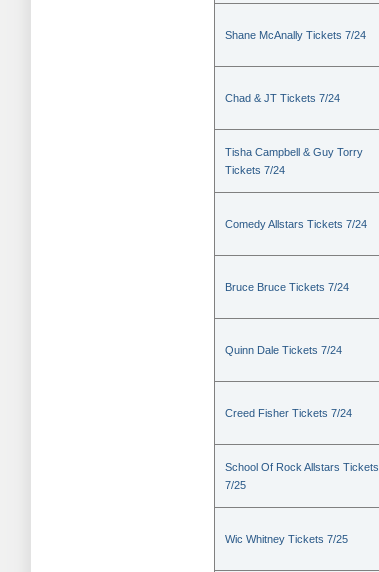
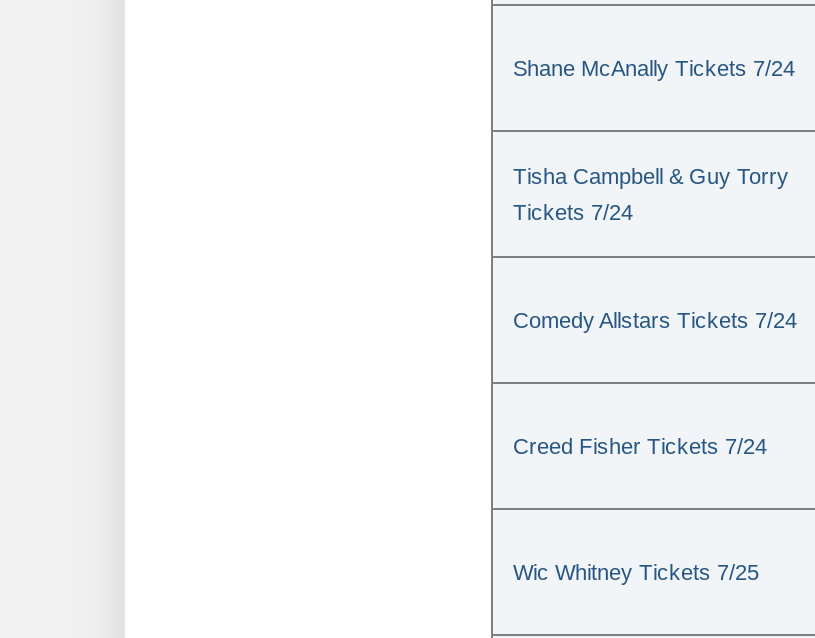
[225,92,340,104] Chad & JT Tickets 7/24 -> none
[225,281,349,293] Bruce Bruce Tickets 7/24 -> none
[225,344,342,356] Quinn Dale Tickets 7/24 -> none
[225,461,379,491] School Of Rock Allstars Tickets | 7/25 -> none

